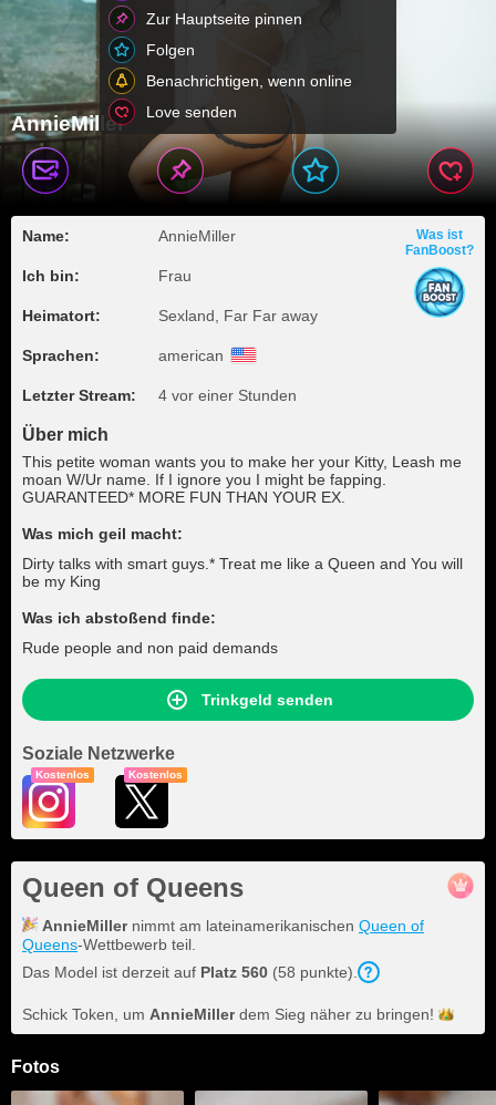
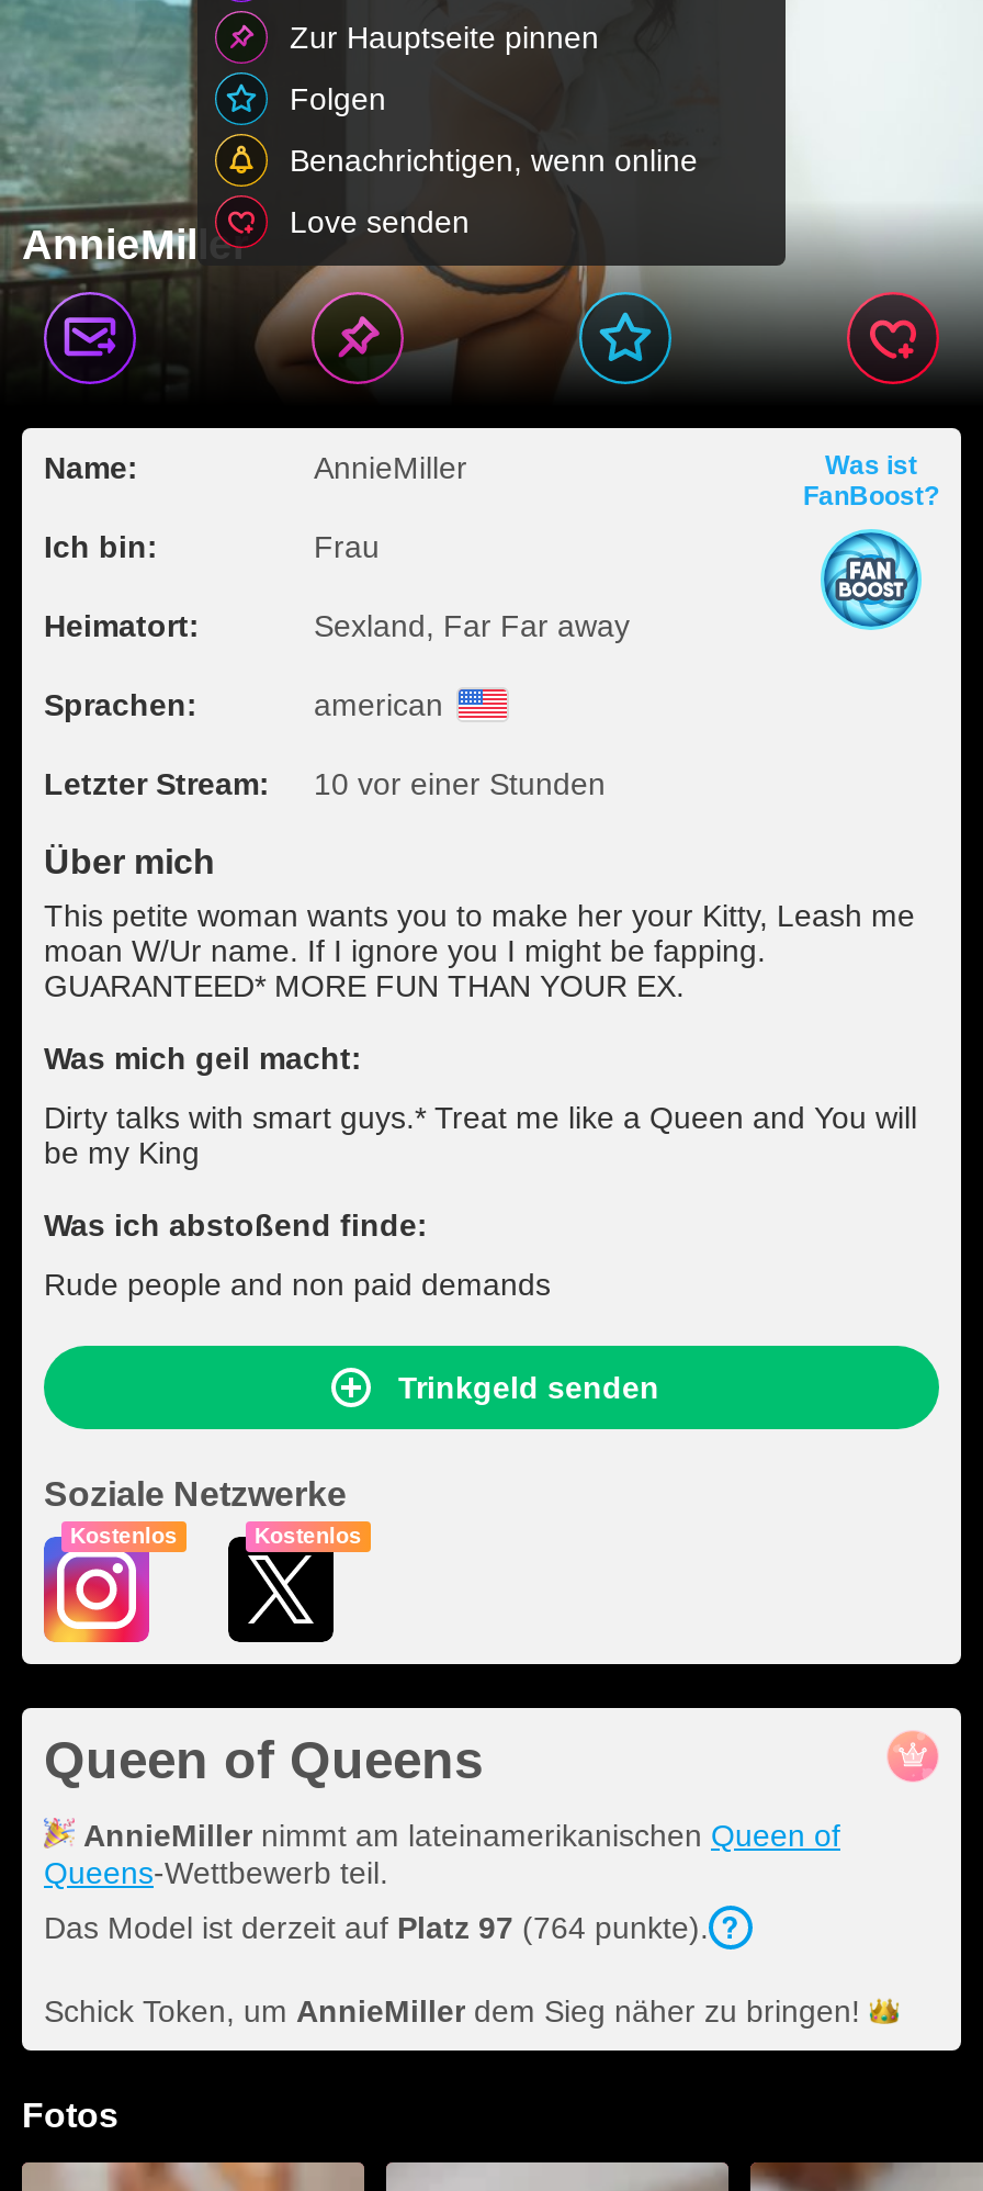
[158,386,297,404] 4 vor einer Stunden -> [314,766,606,801] 10 vor einer Stunden
[22,963,358,981] Das Model ist derzeit auf Platz 560 (58 punkte). -> [44,1910,709,1945] Das Model ist derzeit auf Platz 97 (764 punkte).

